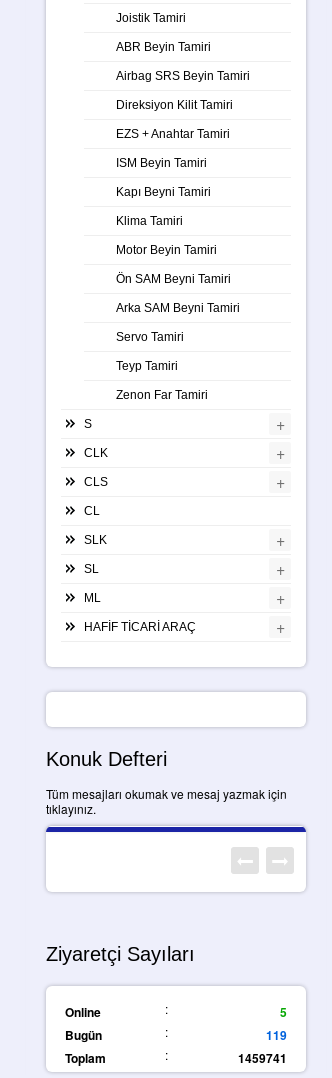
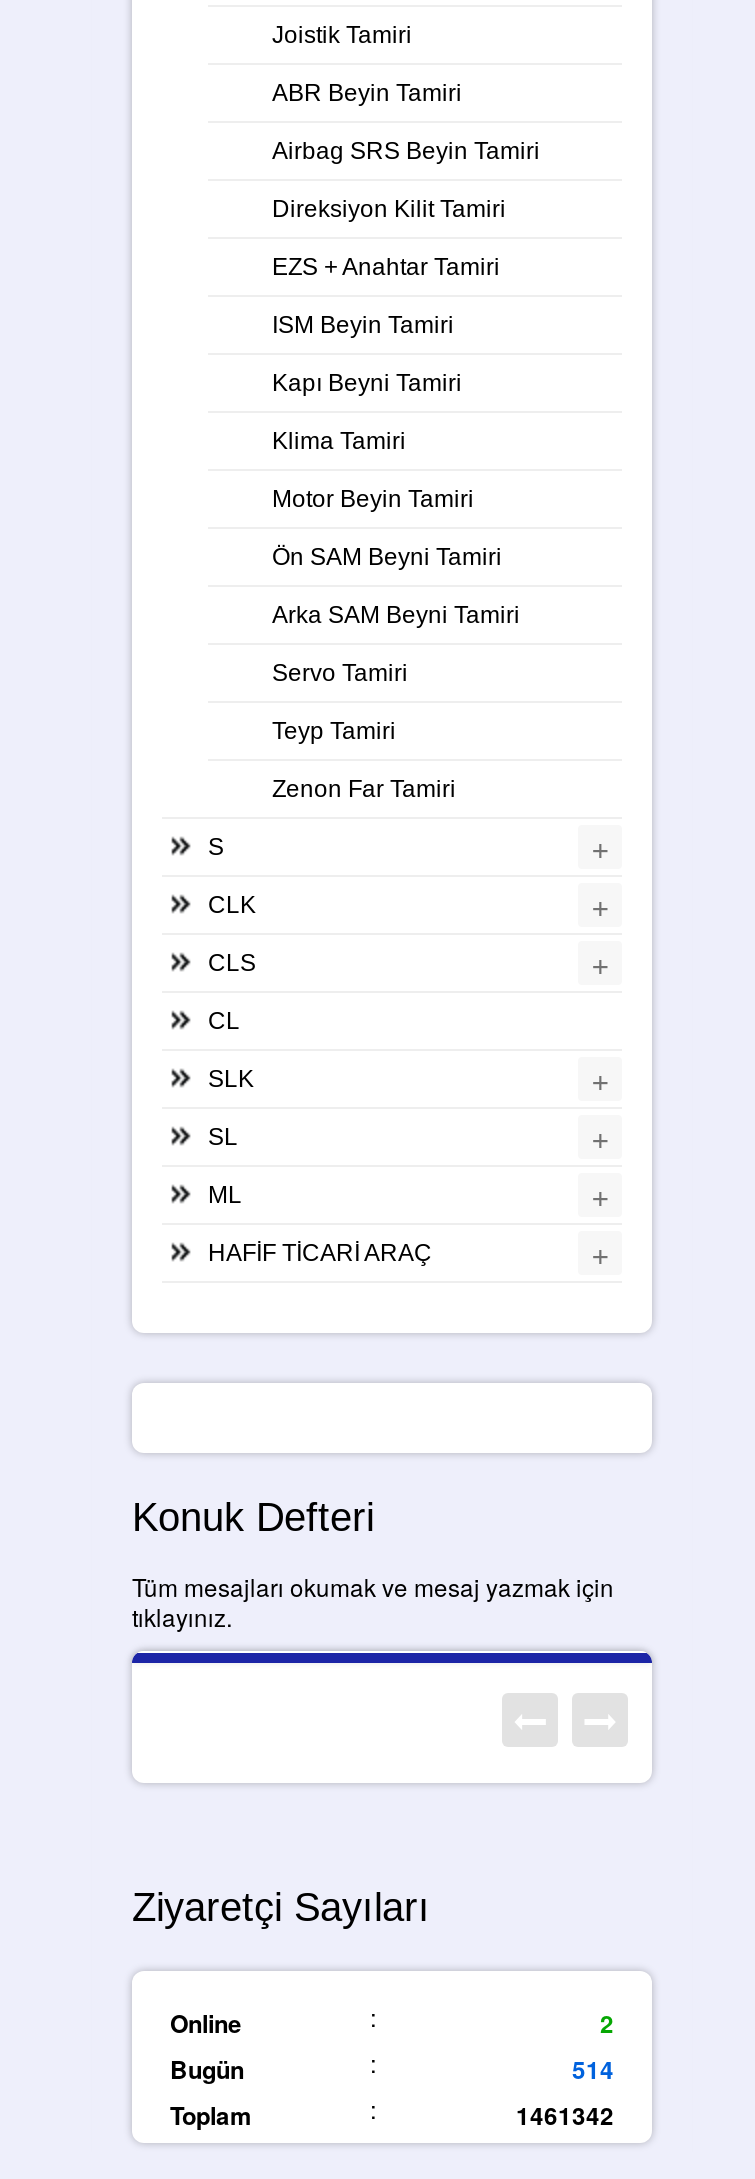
[280,1003,287,1021] 5 -> [600,2005,614,2041] 2
[266,1026,287,1044] 119 -> [572,2051,614,2087] 514
[238,1049,287,1067] 1459741 -> [516,2097,614,2133] 1461342

